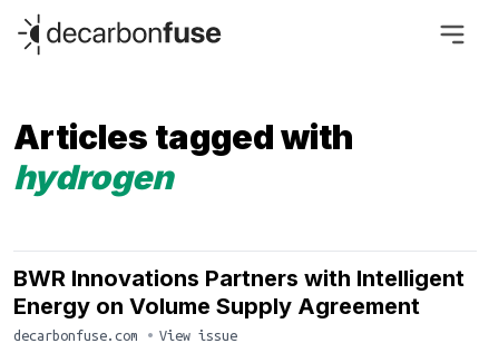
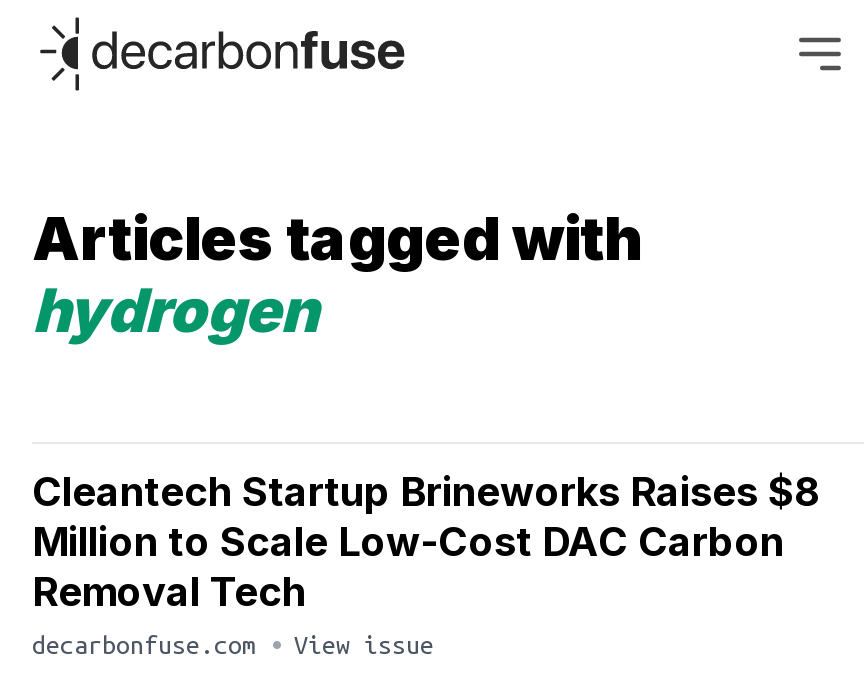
[13,265,465,320] BWR Innovations Partners with Intelligent | Energy on Volume Supply Agreement -> [32,468,820,616] Cleantech Startup Brineworks Raises $8 | Million to Scale Low-Cost DAC Carbon | Removal Tech

